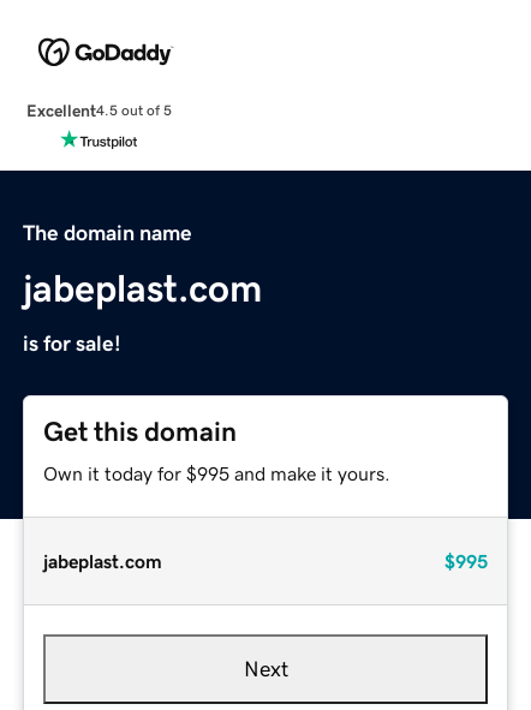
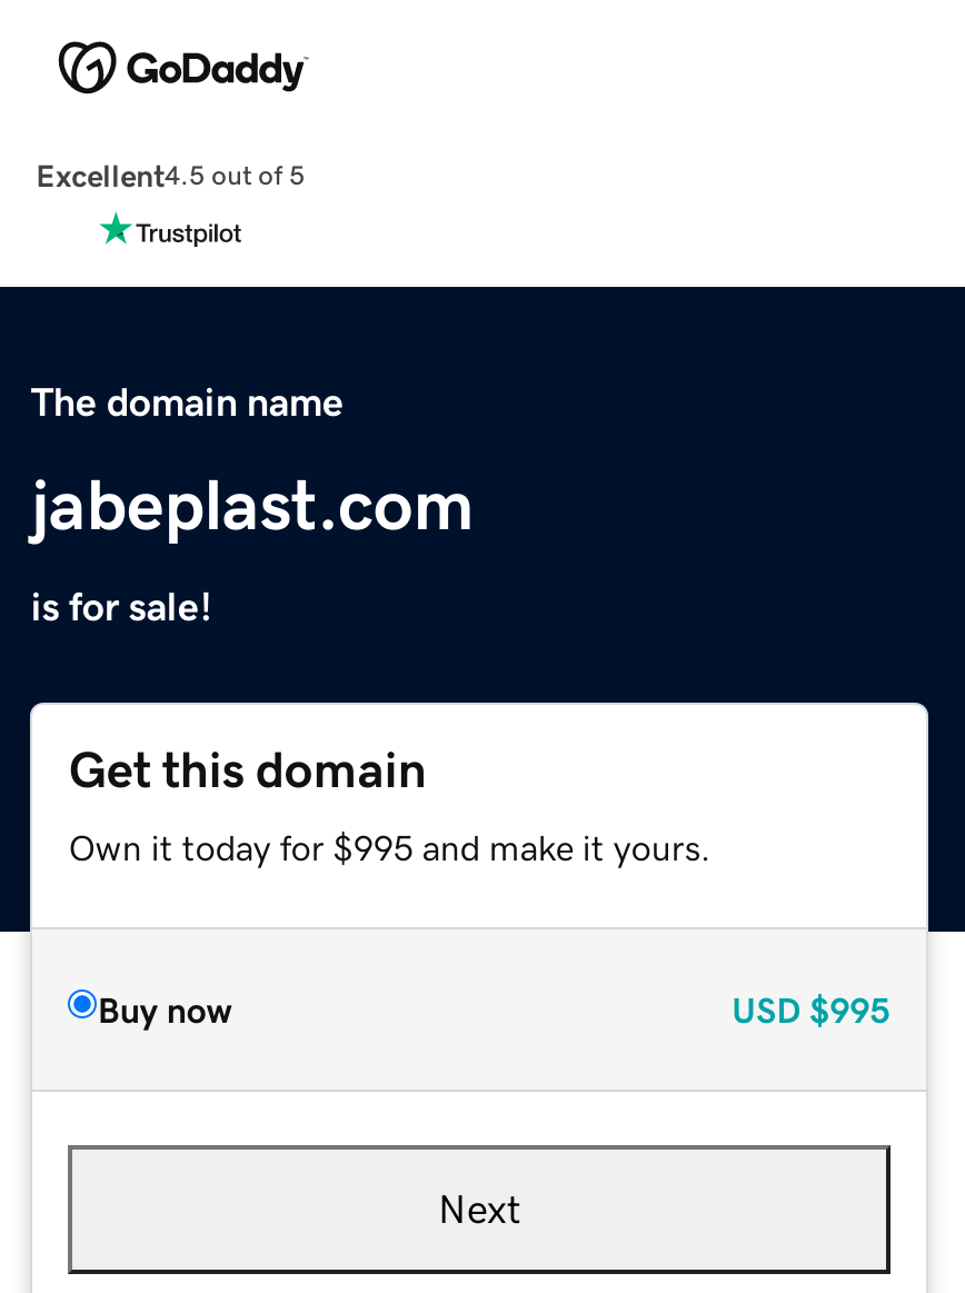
[44,551,487,570] jabeplast.com | $995 -> [98,991,890,1026] Buy now | USD $995

